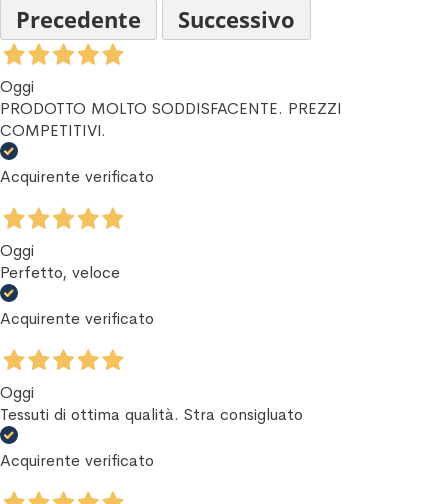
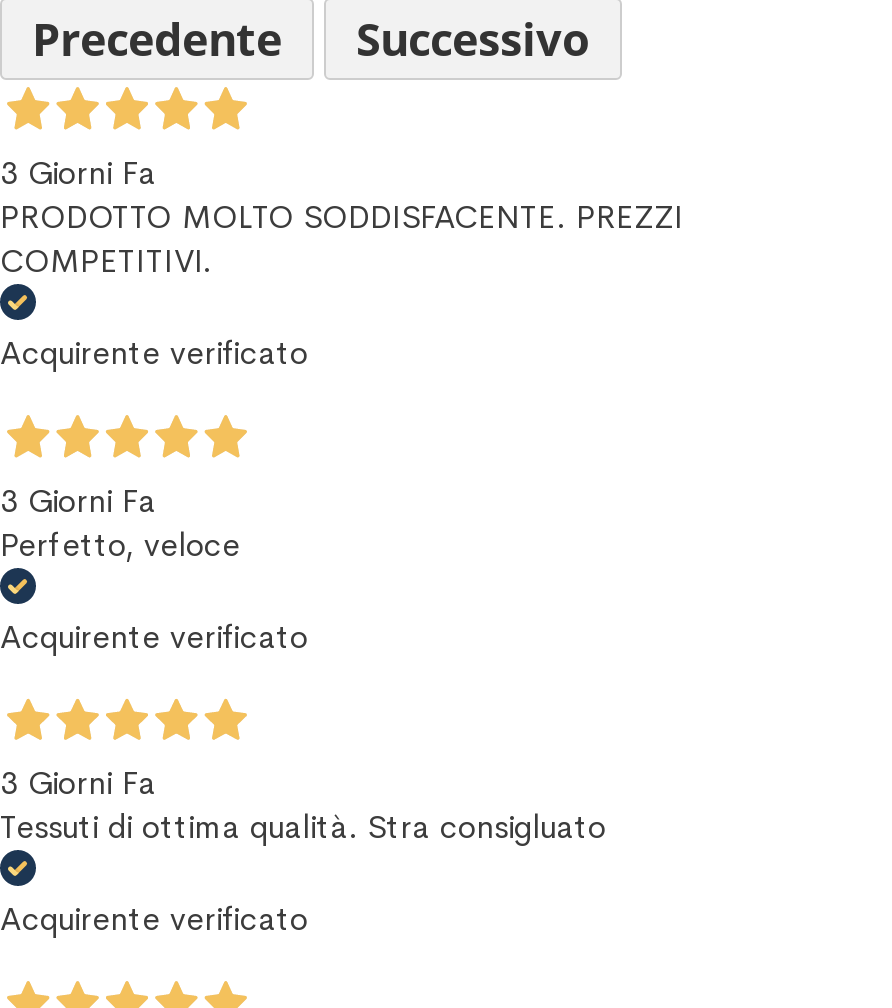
[0,76,34,97] Oggi -> [0,151,156,193] 3 Giorni Fa
[0,240,34,261] Oggi -> [0,479,156,521] 3 Giorni Fa
[0,382,34,403] Oggi -> [0,763,156,805] 3 Giorni Fa

